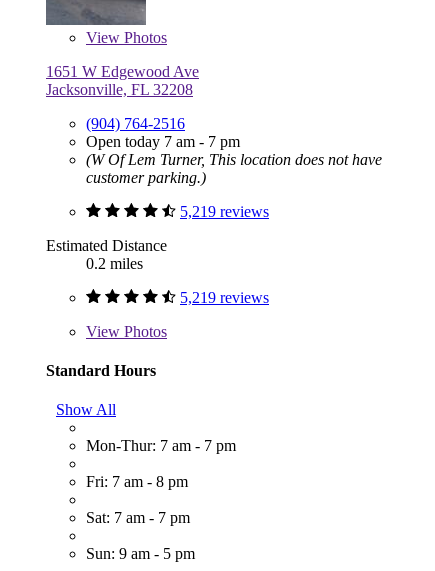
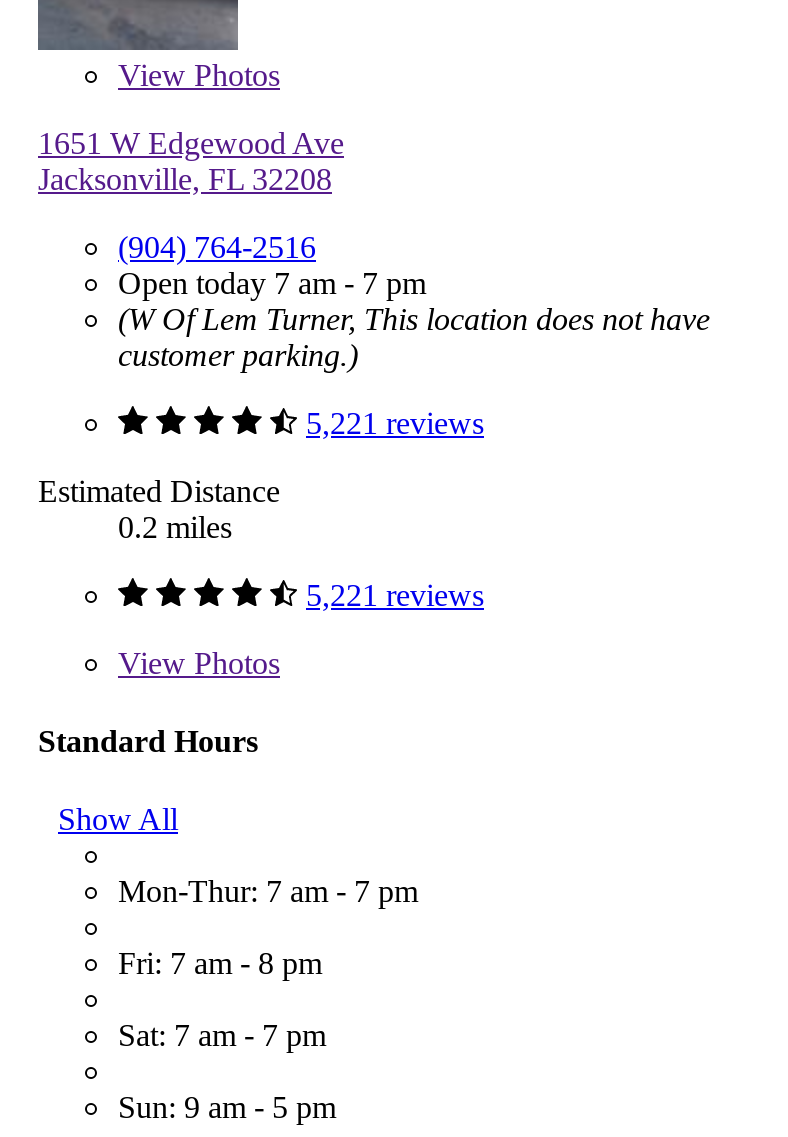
[180,202,269,219] 5,219 reviews -> [306,405,484,439] 5,221 reviews
[180,288,269,305] 5,219 reviews -> [306,577,484,611] 5,221 reviews

